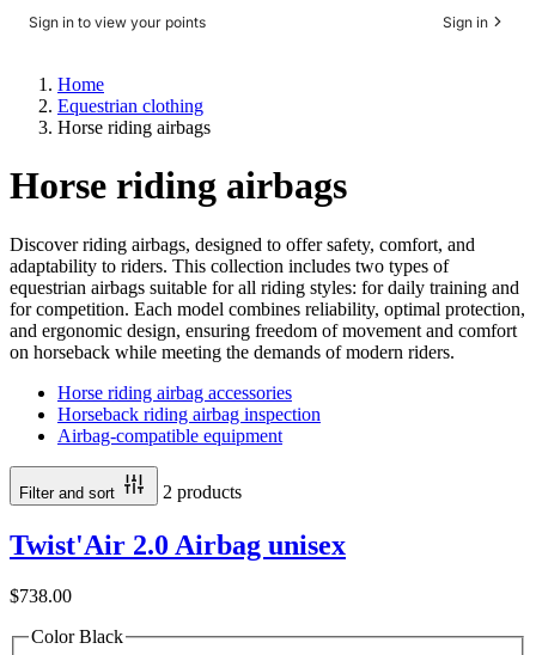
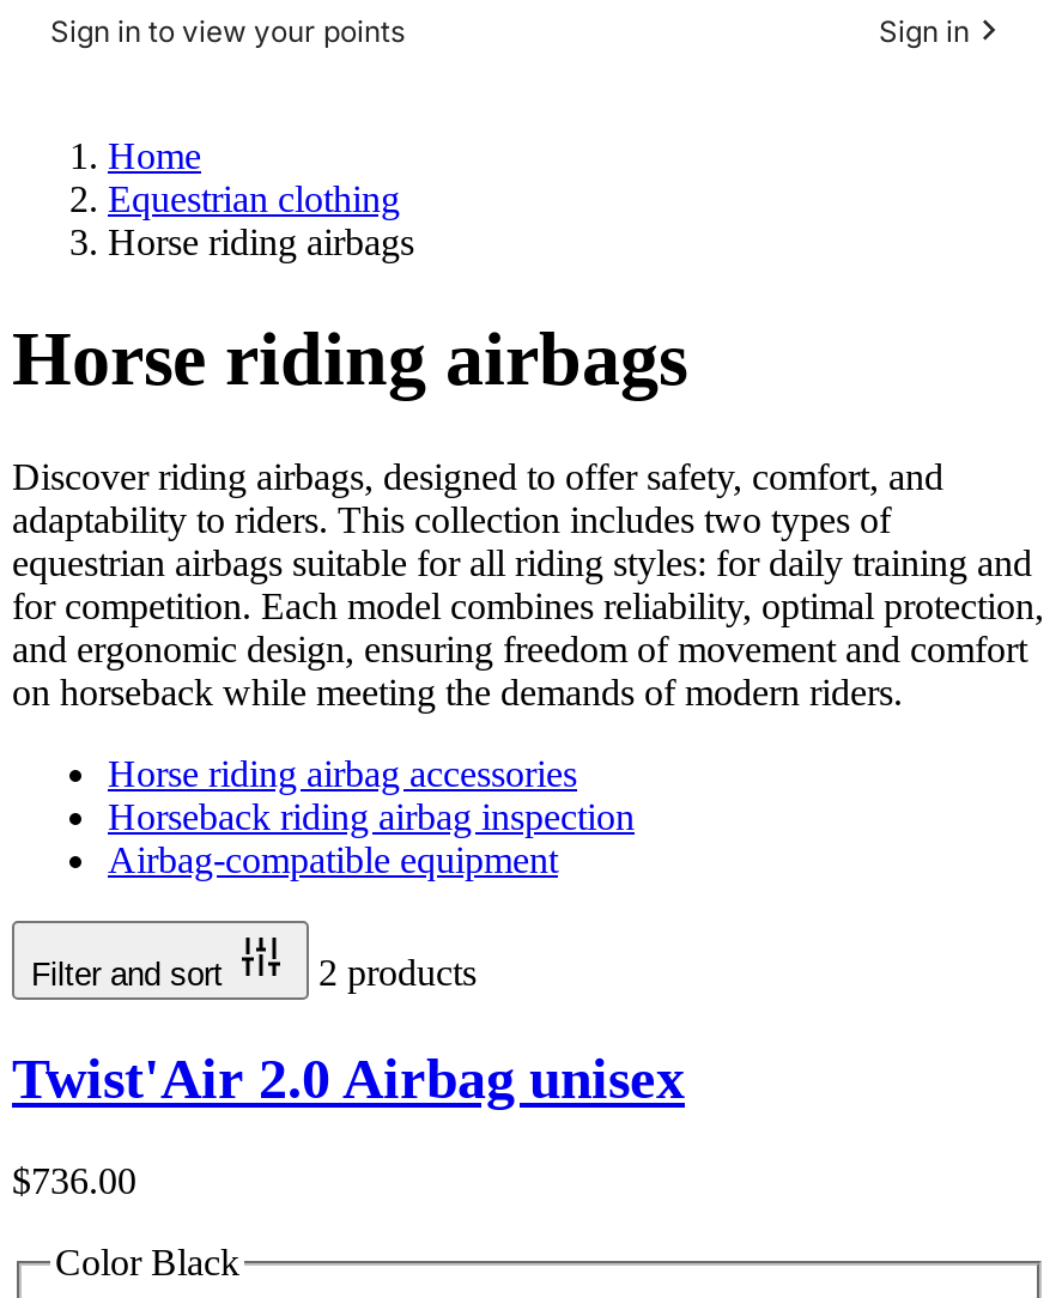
[10,585,72,606] $738.00 -> [12,1160,136,1200] $736.00

